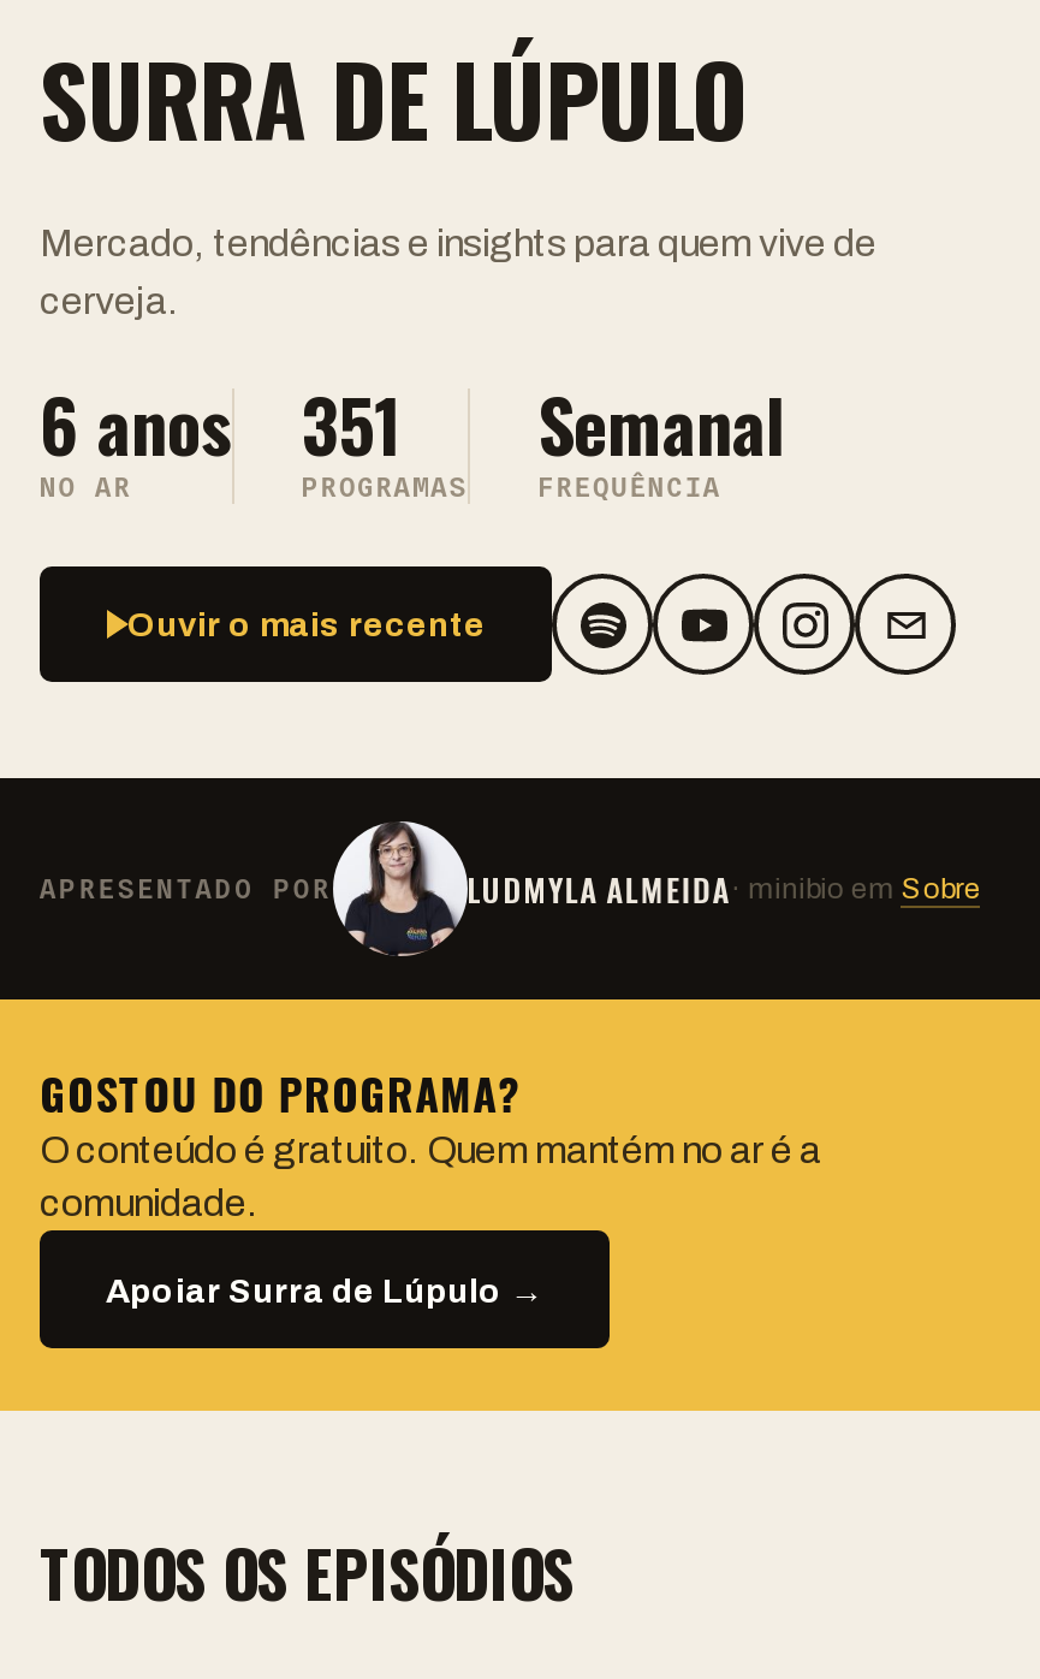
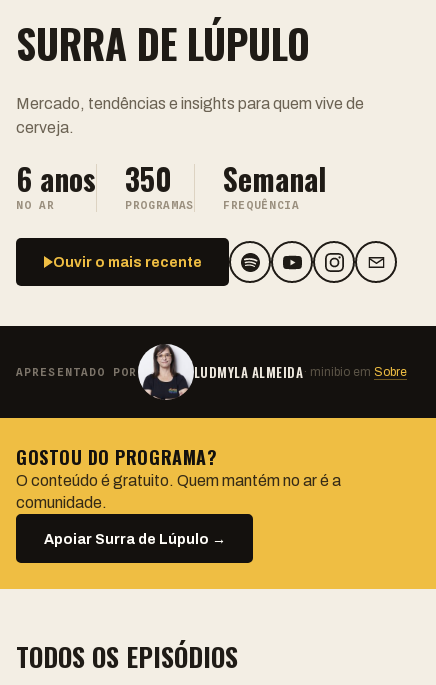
[40,370,785,478] 6 anos 351 Semanal -> [16,156,326,201] 6 anos 350 Semanal

